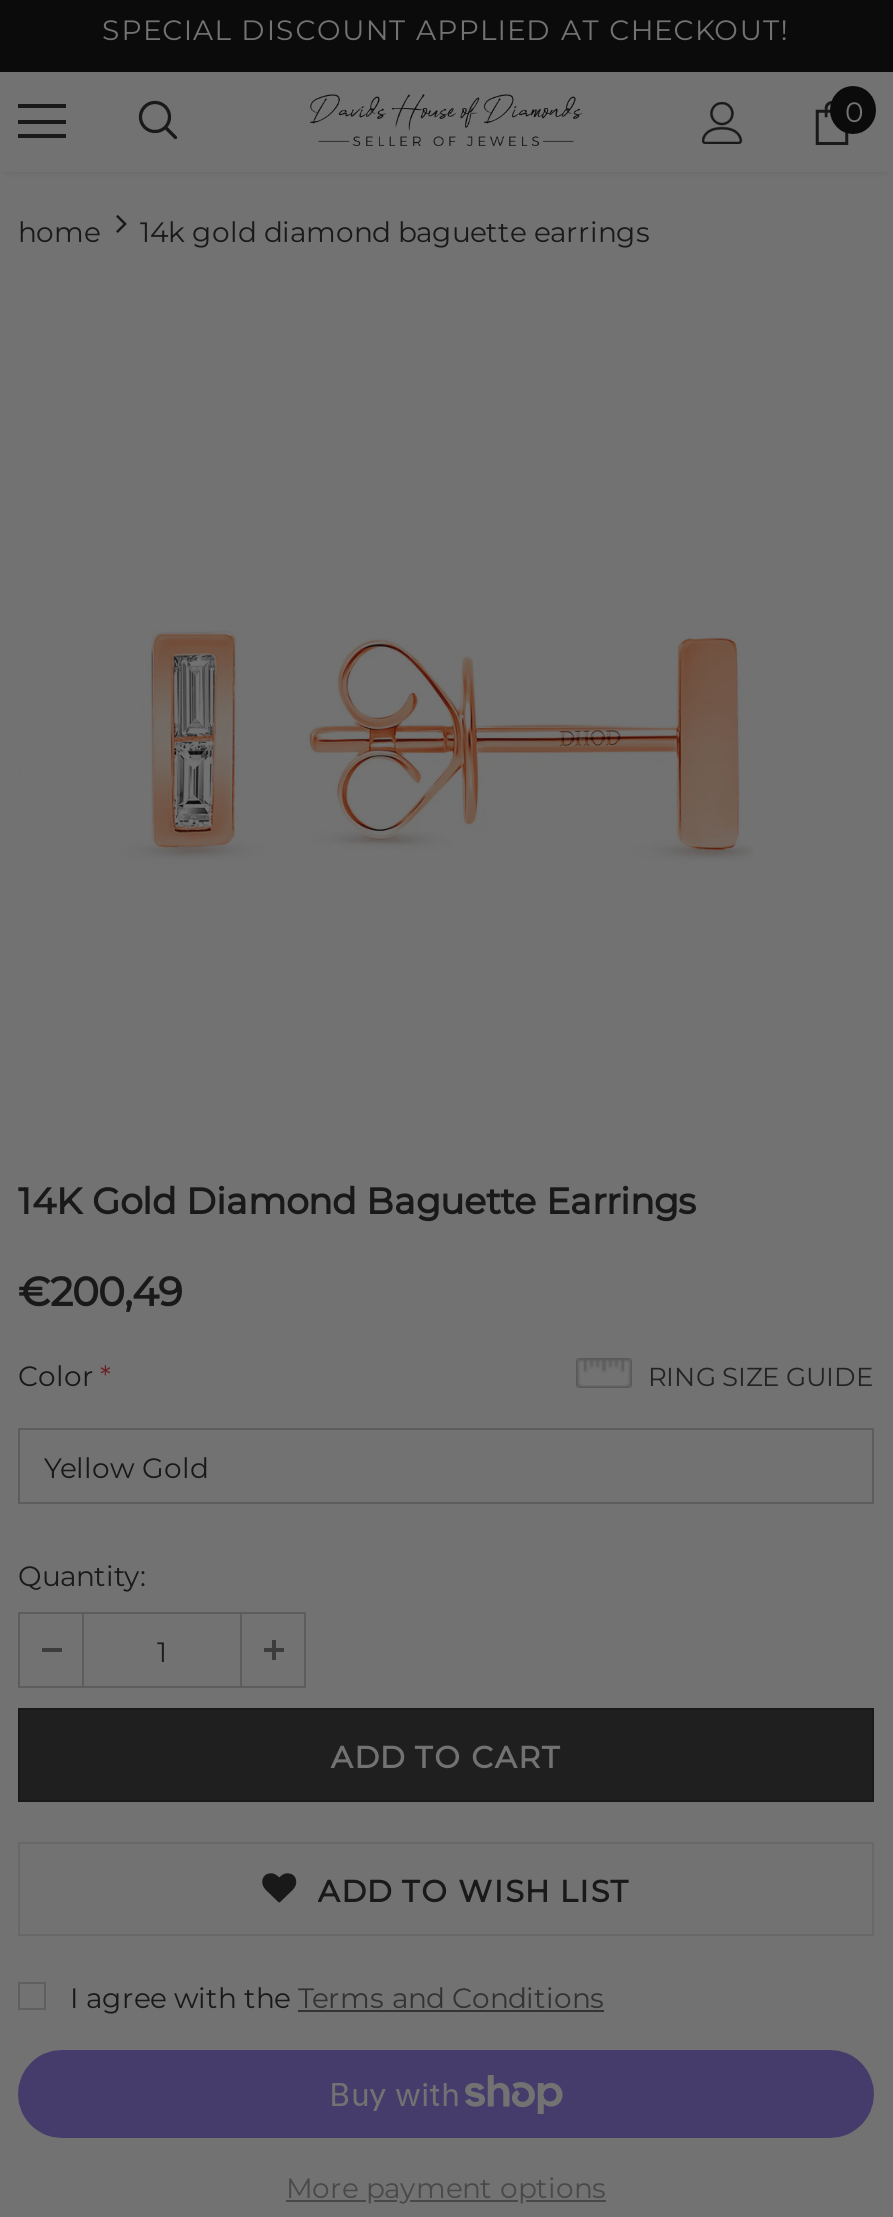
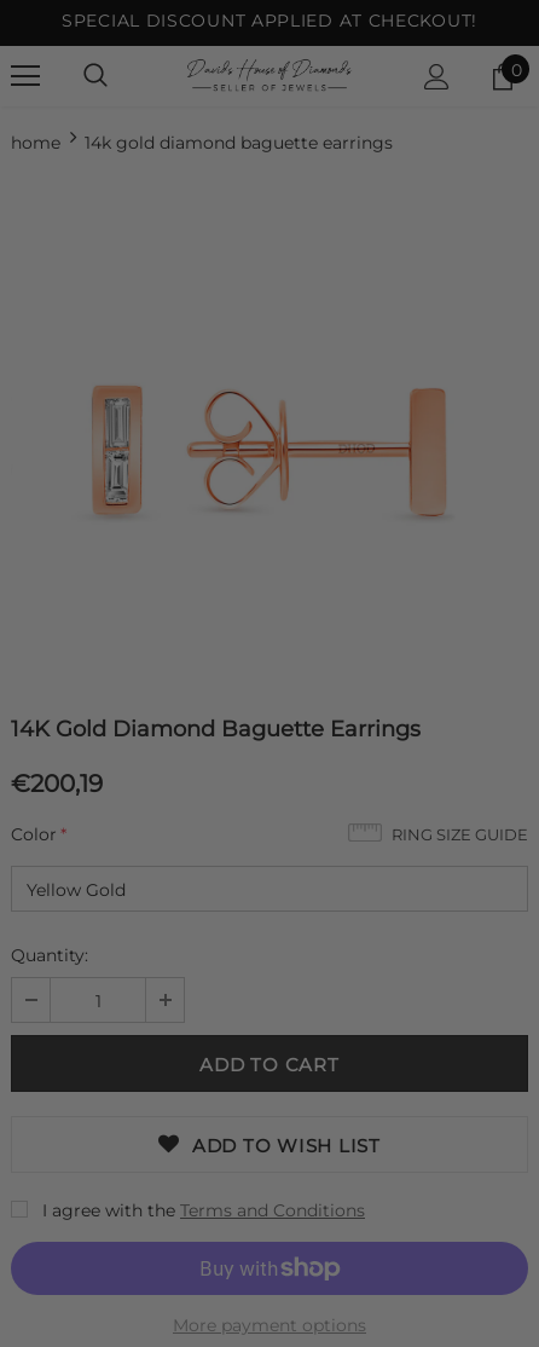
[18,1268,182,1316] €200,49 -> [11,769,103,798] €200,19

